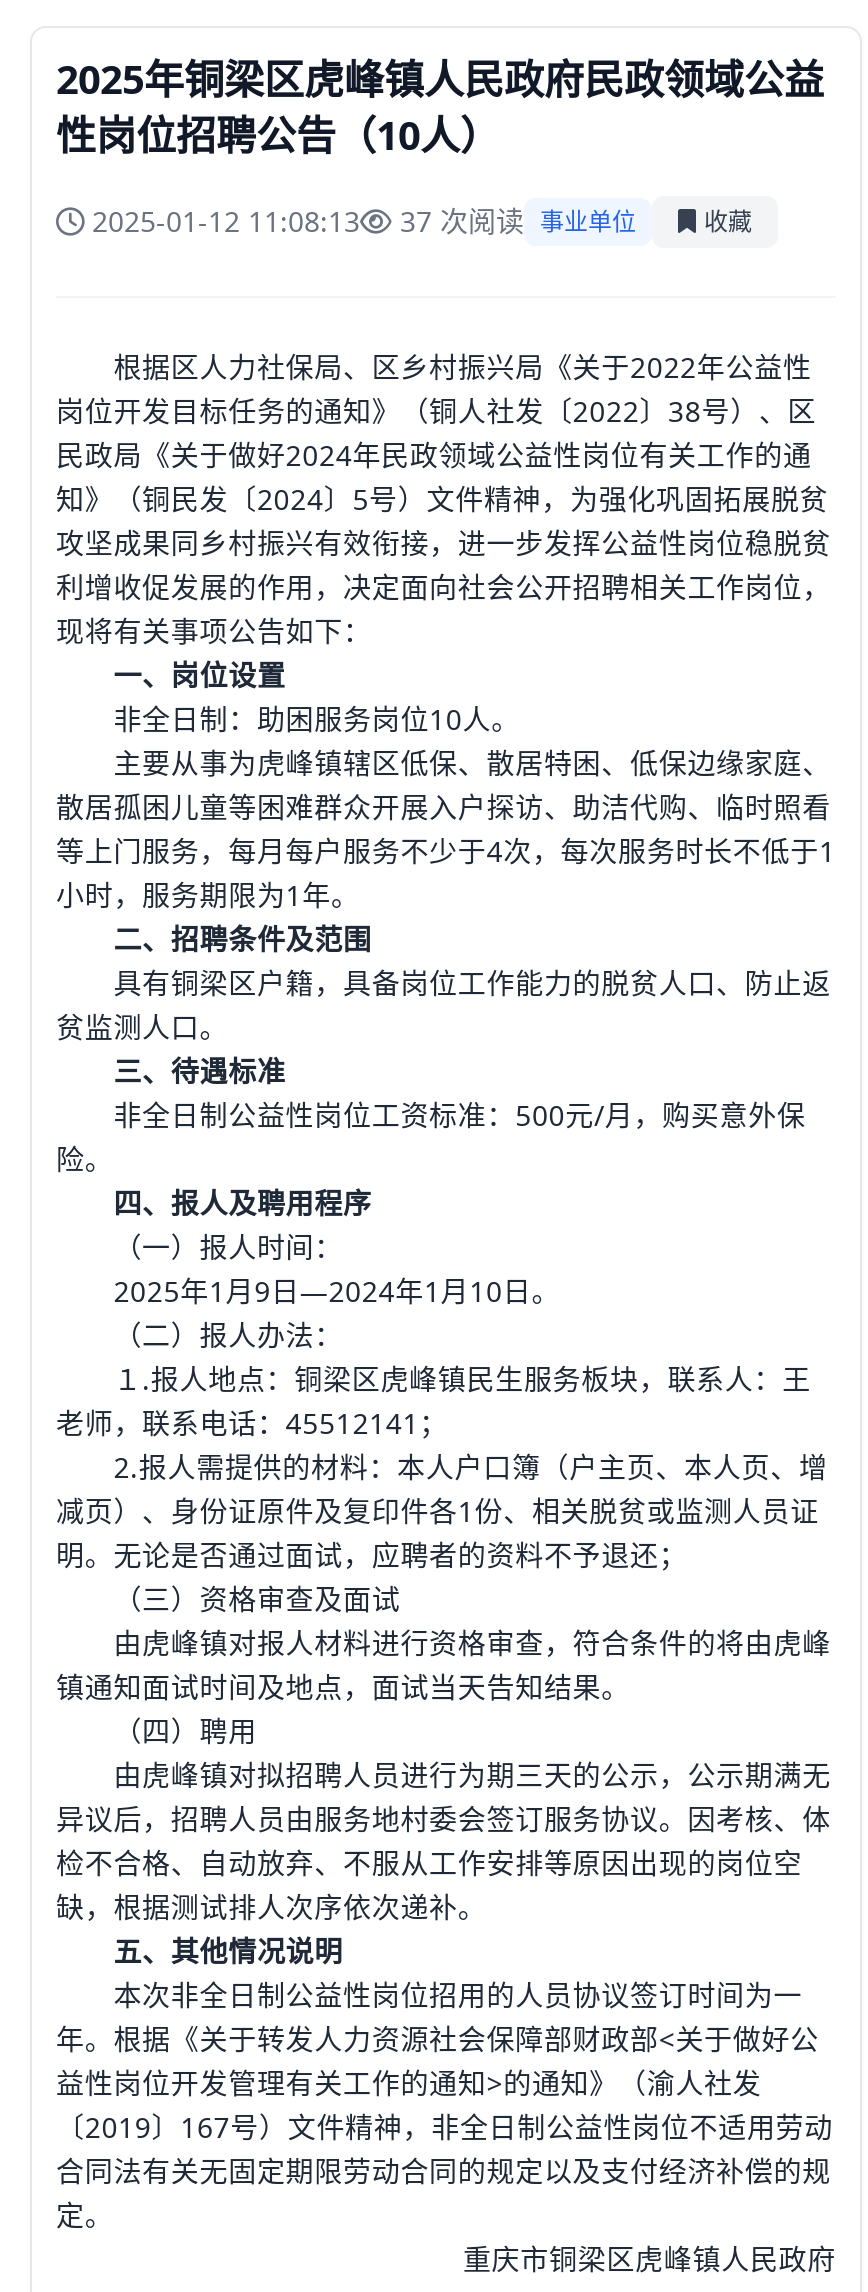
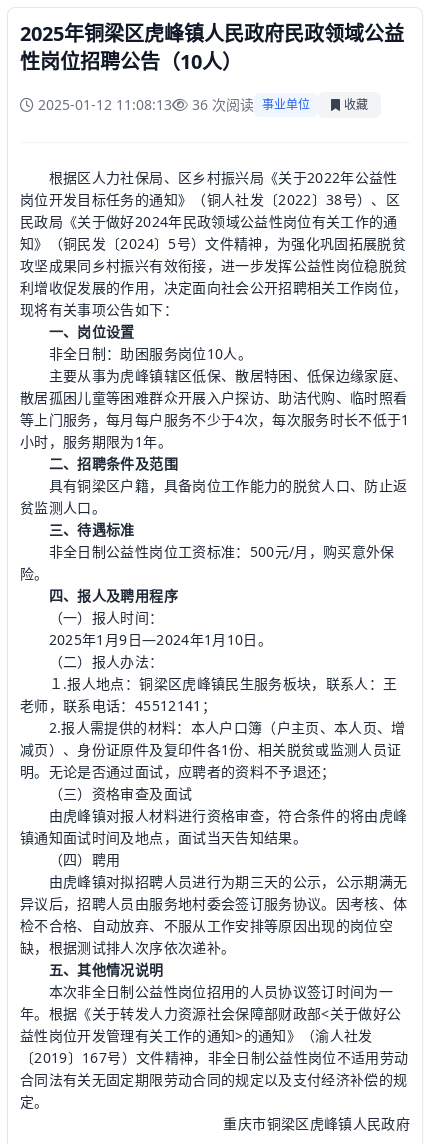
[400,202,636,240] 37 次阅读 事业单位 -> [192,95,310,114] 36 次阅读 事业单位

